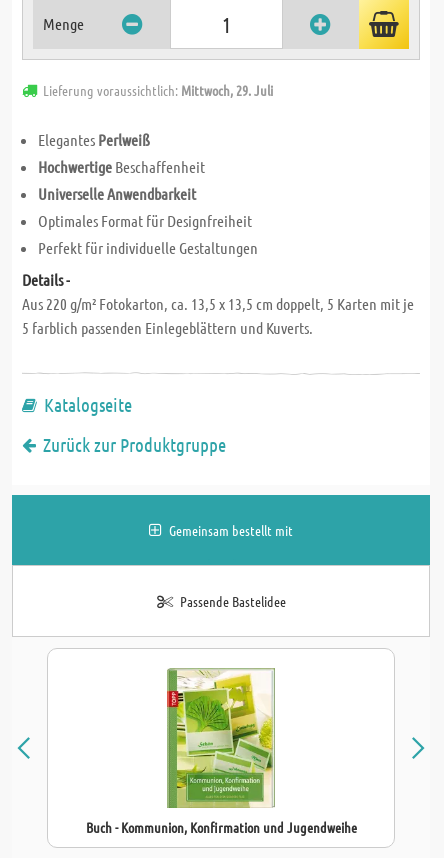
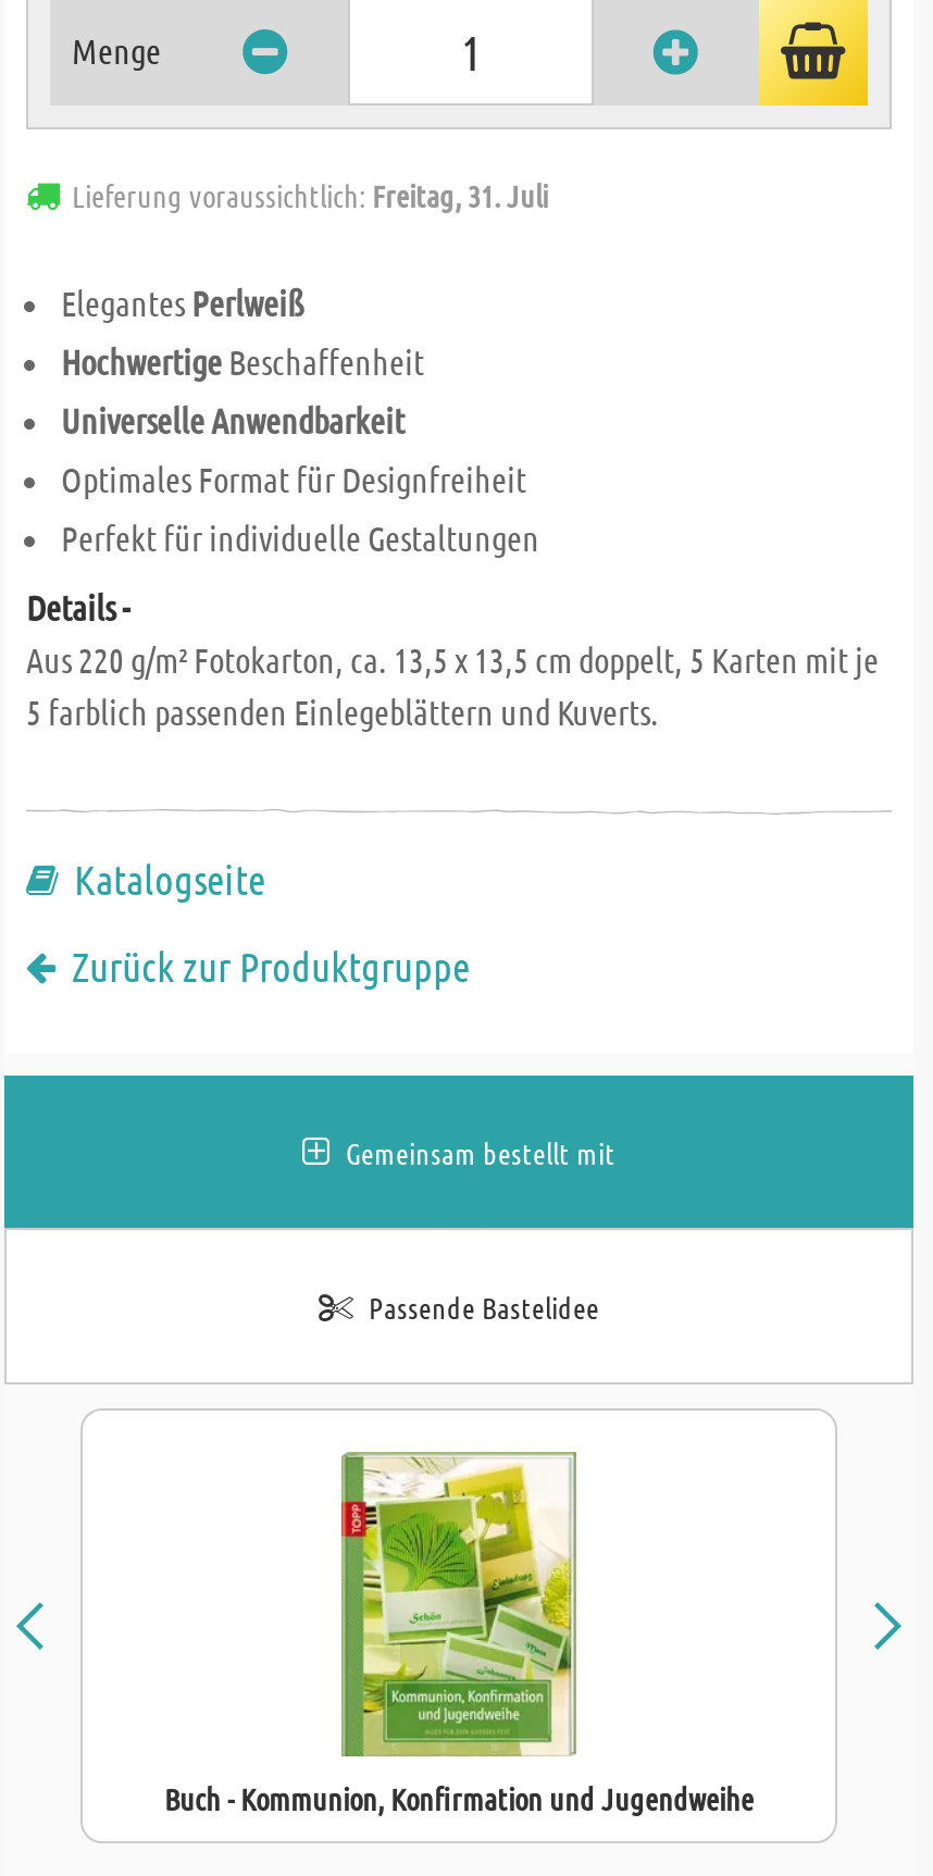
[43,81,273,99] Lieferung voraussichtlich: Mittwoch, 29. Juli -> [72,175,548,214] Lieferung voraussichtlich: Freitag, 31. Juli

